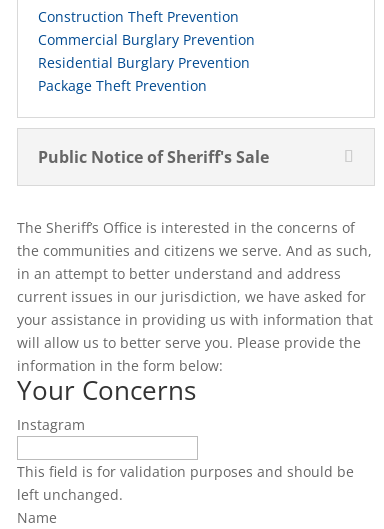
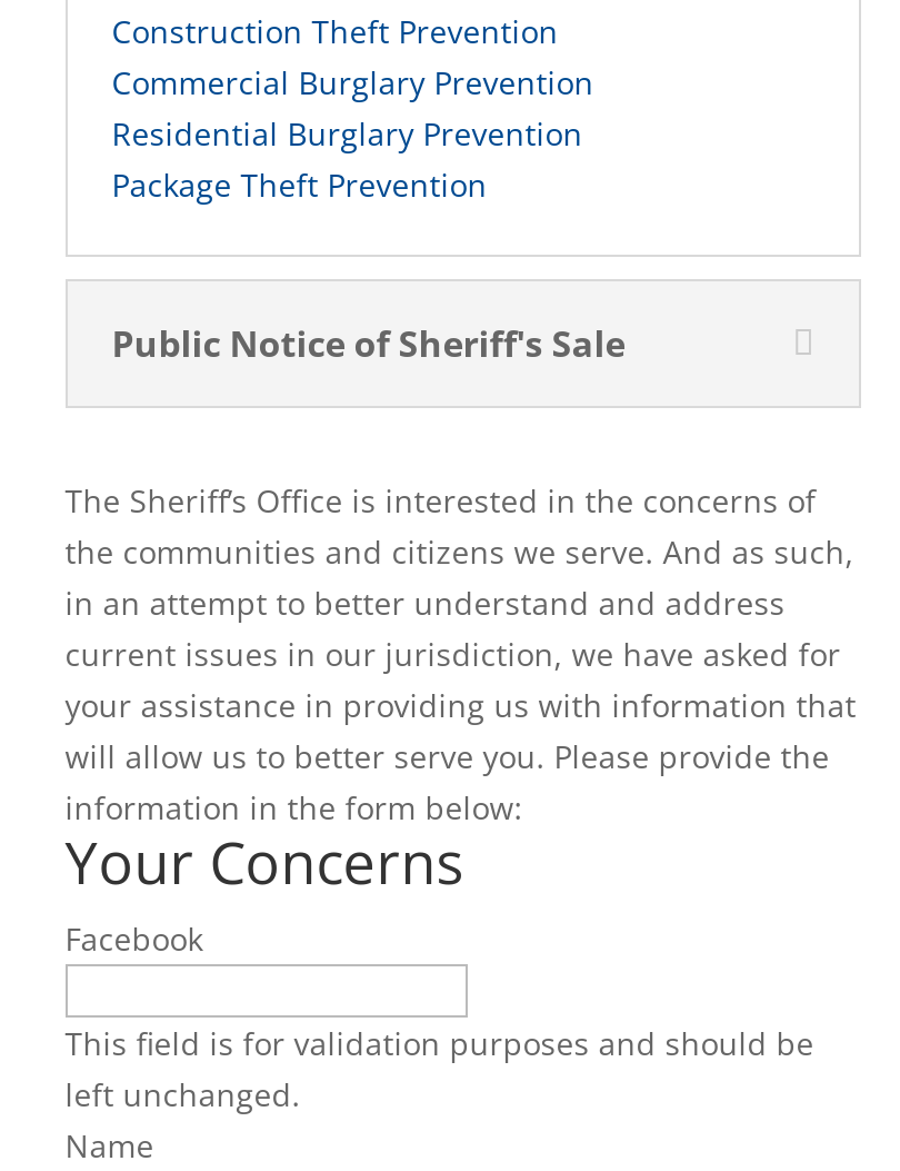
[17,415,85,434] Instagram -> [65,917,203,959] Facebook

